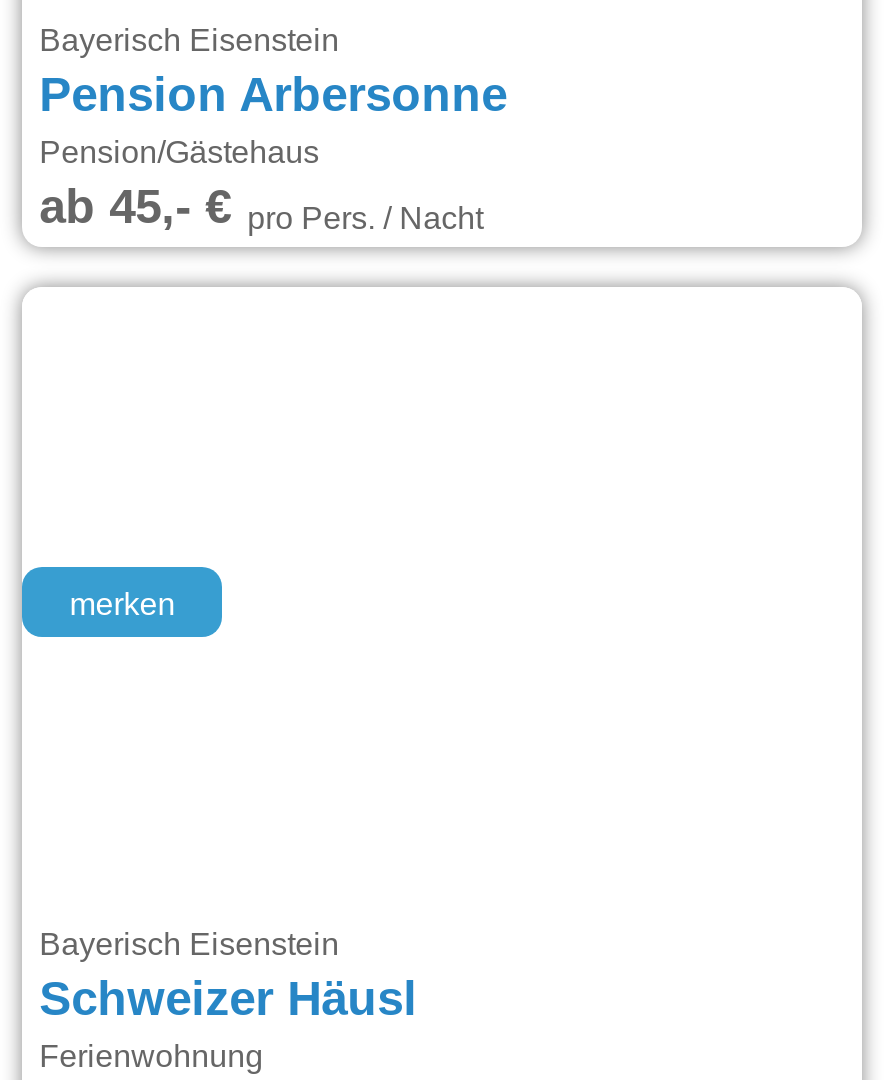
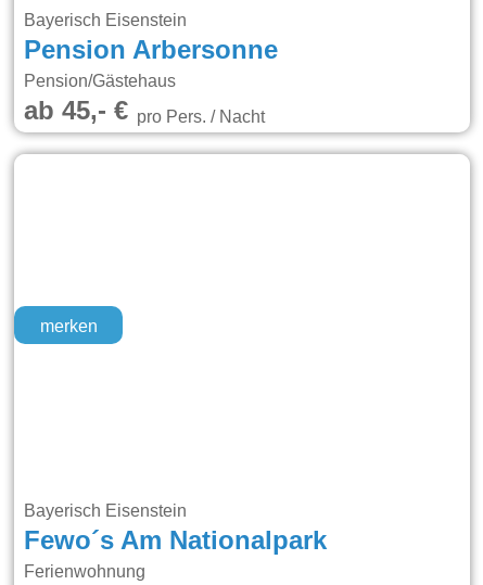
[39,976,417,1024] Schweizer Häusl -> [23,529,326,555] Fewo´s Am Nationalpark

